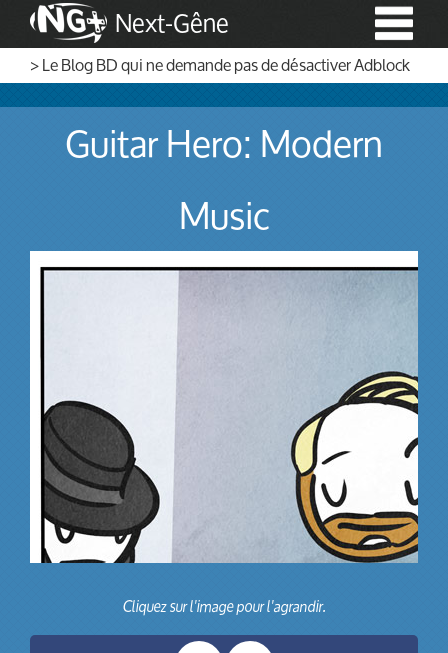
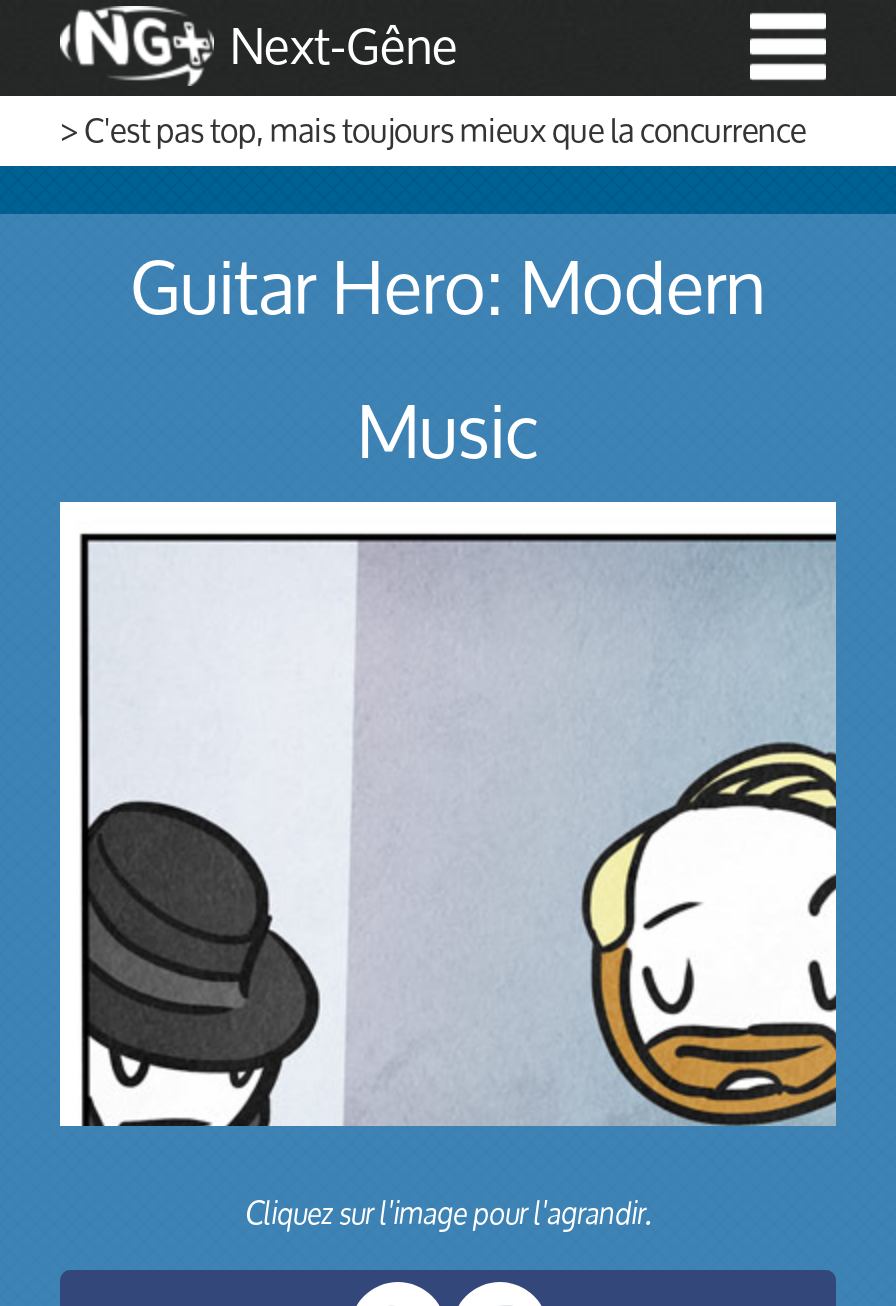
[30,48,410,81] > Le Blog BD qui ne demande pas de désactiver Adblock -> [60,96,806,162] > C'est pas top, mais toujours mieux que la concurrence

